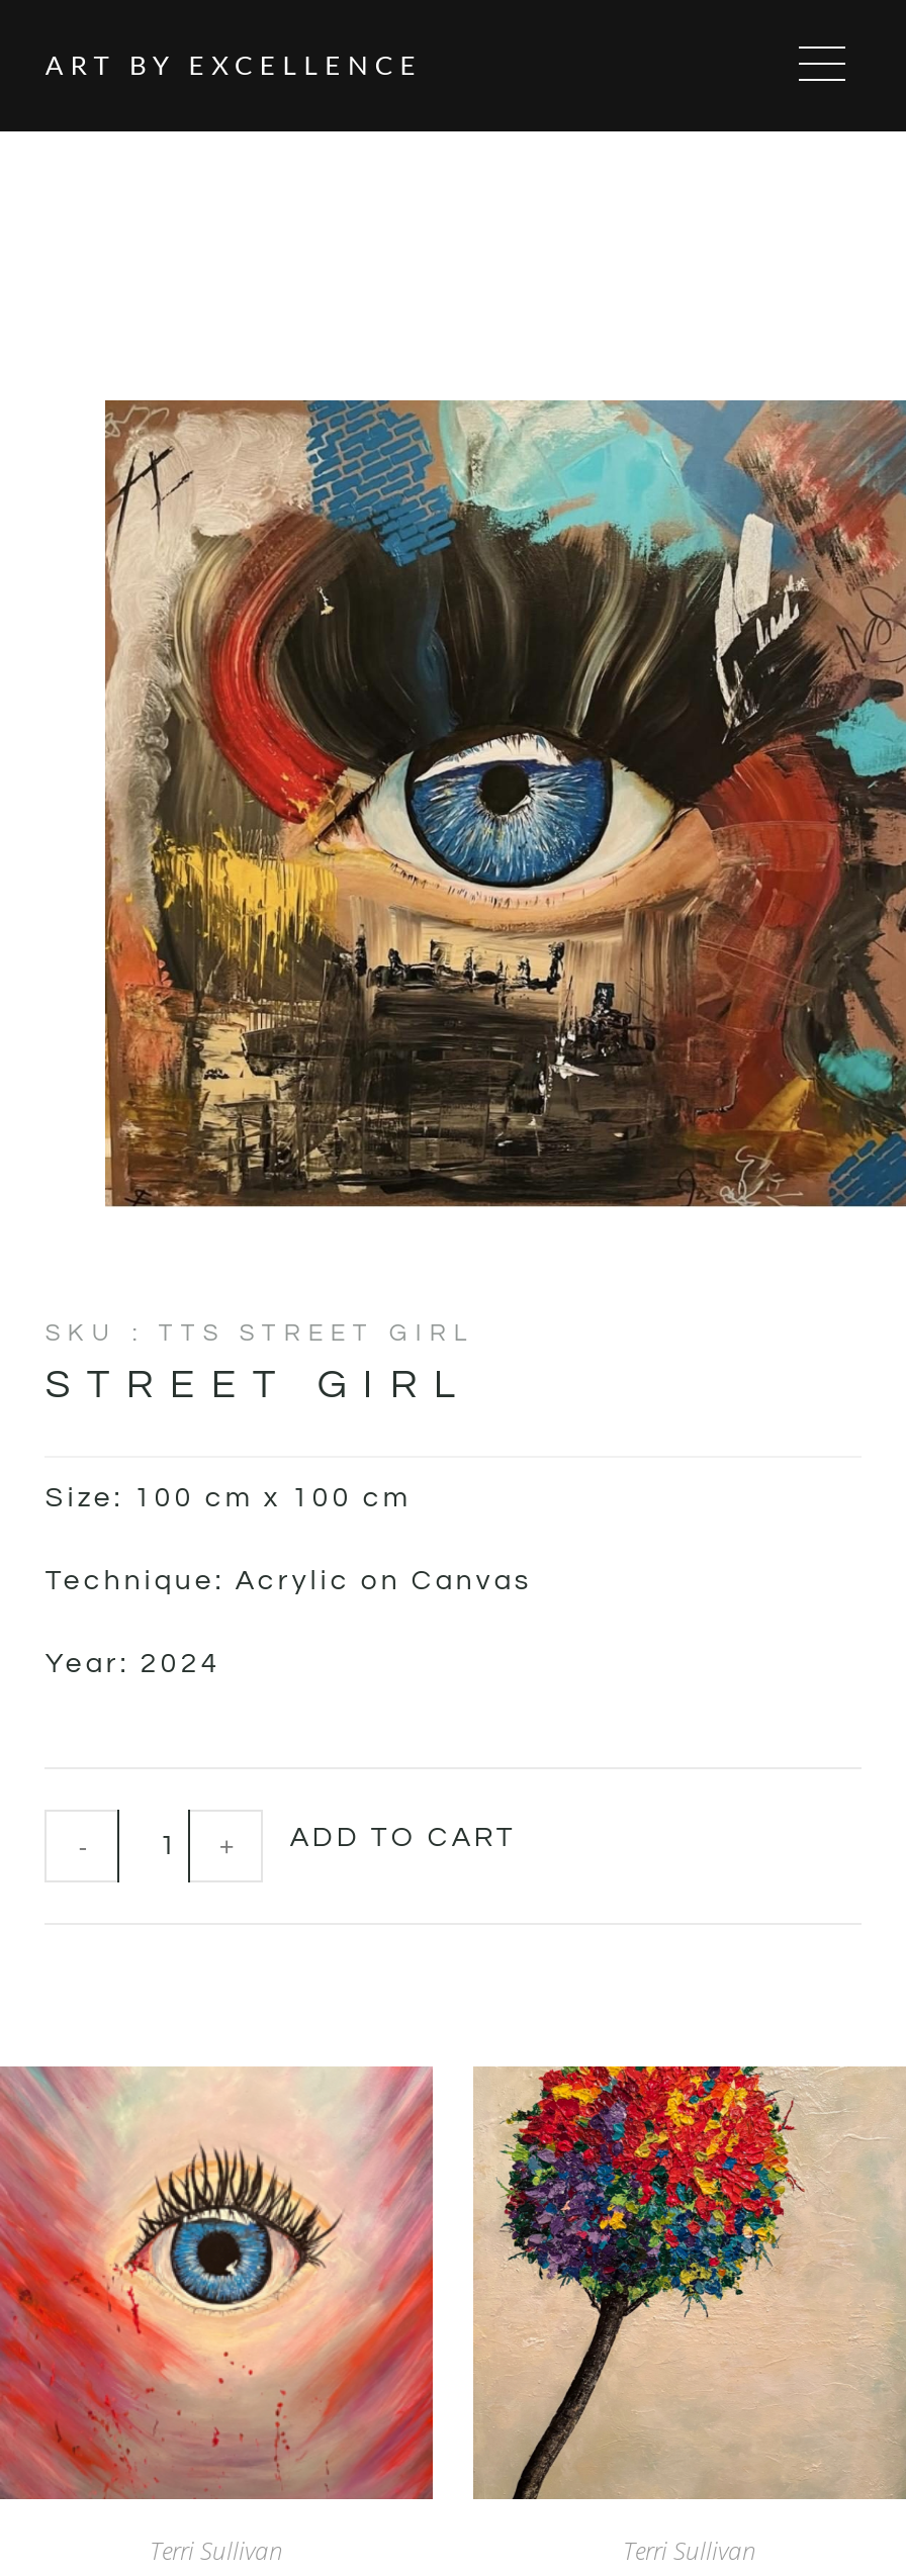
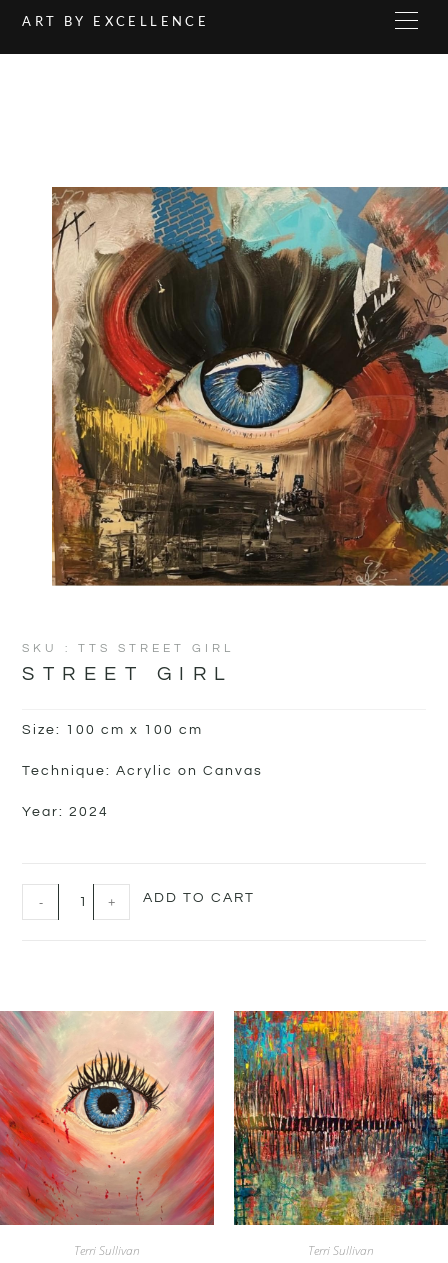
[471,2064,900,2501] [image] -> [233,1010,445,1226] [image]

